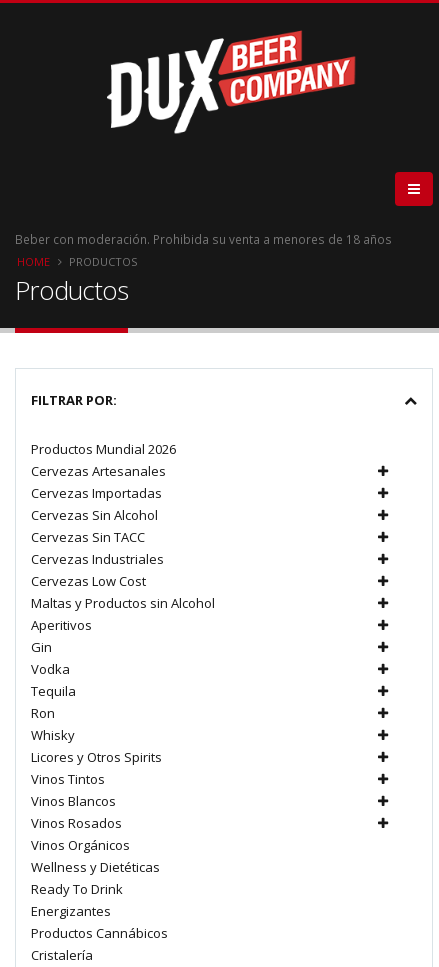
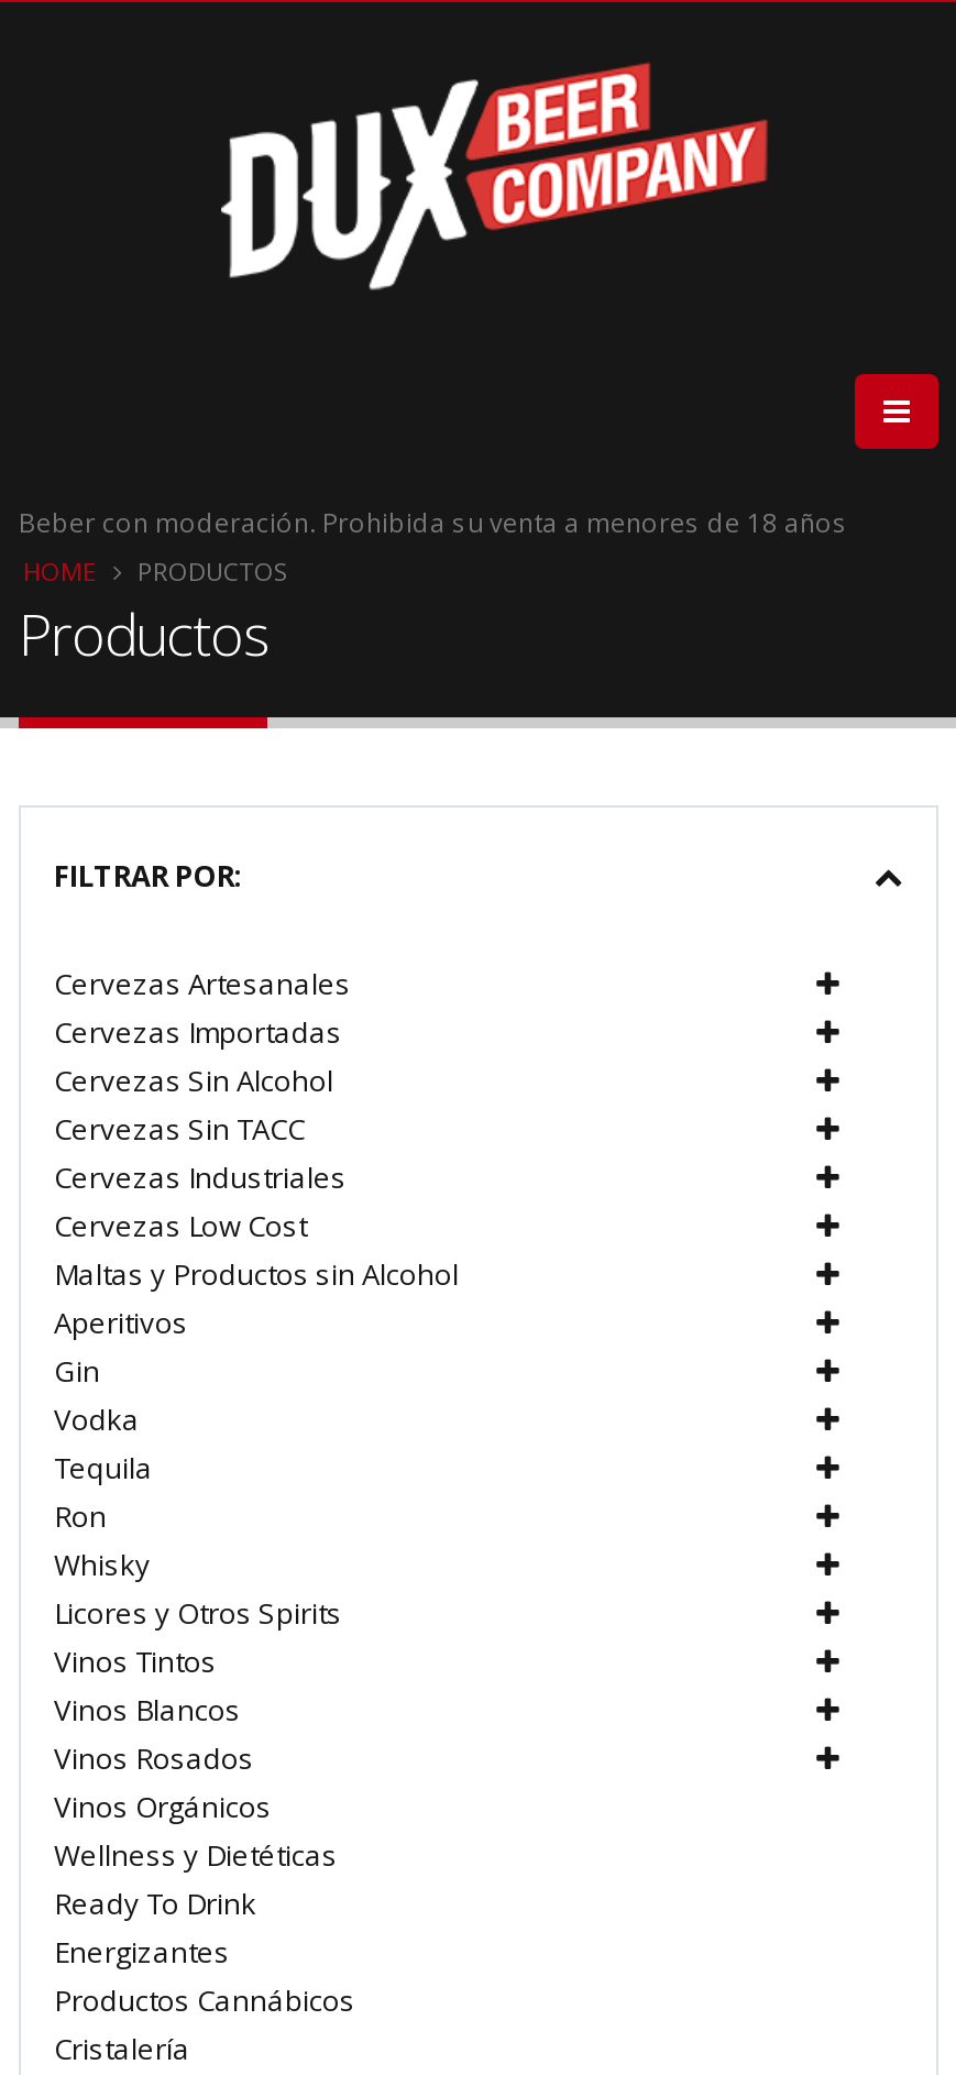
[31,440,176,458] Productos Mundial 2026 -> none

